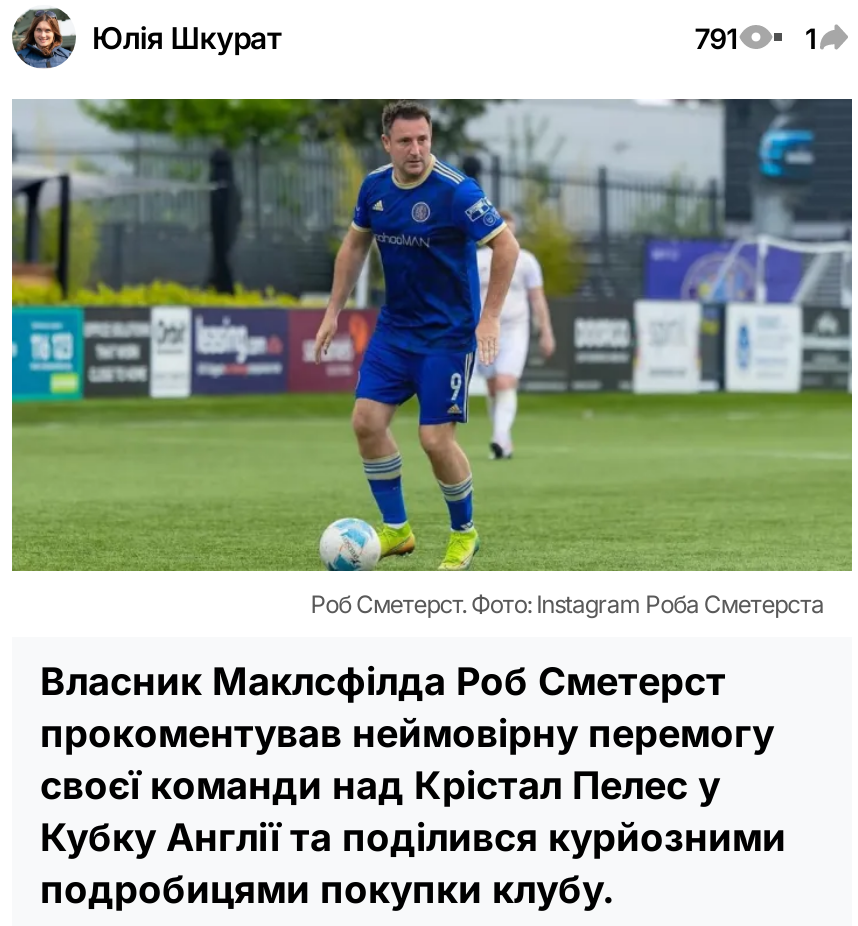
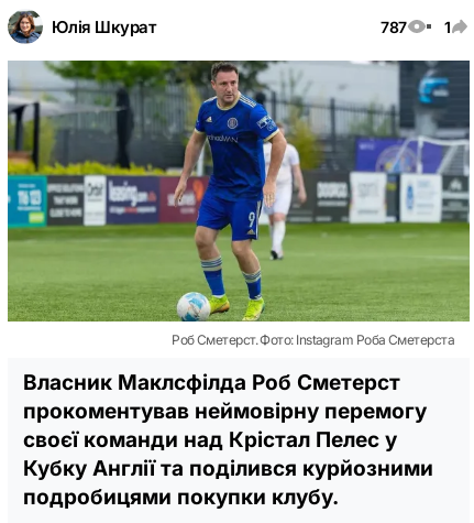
[694,20,816,54] 791 1 -> [381,17,450,36] 787 1

